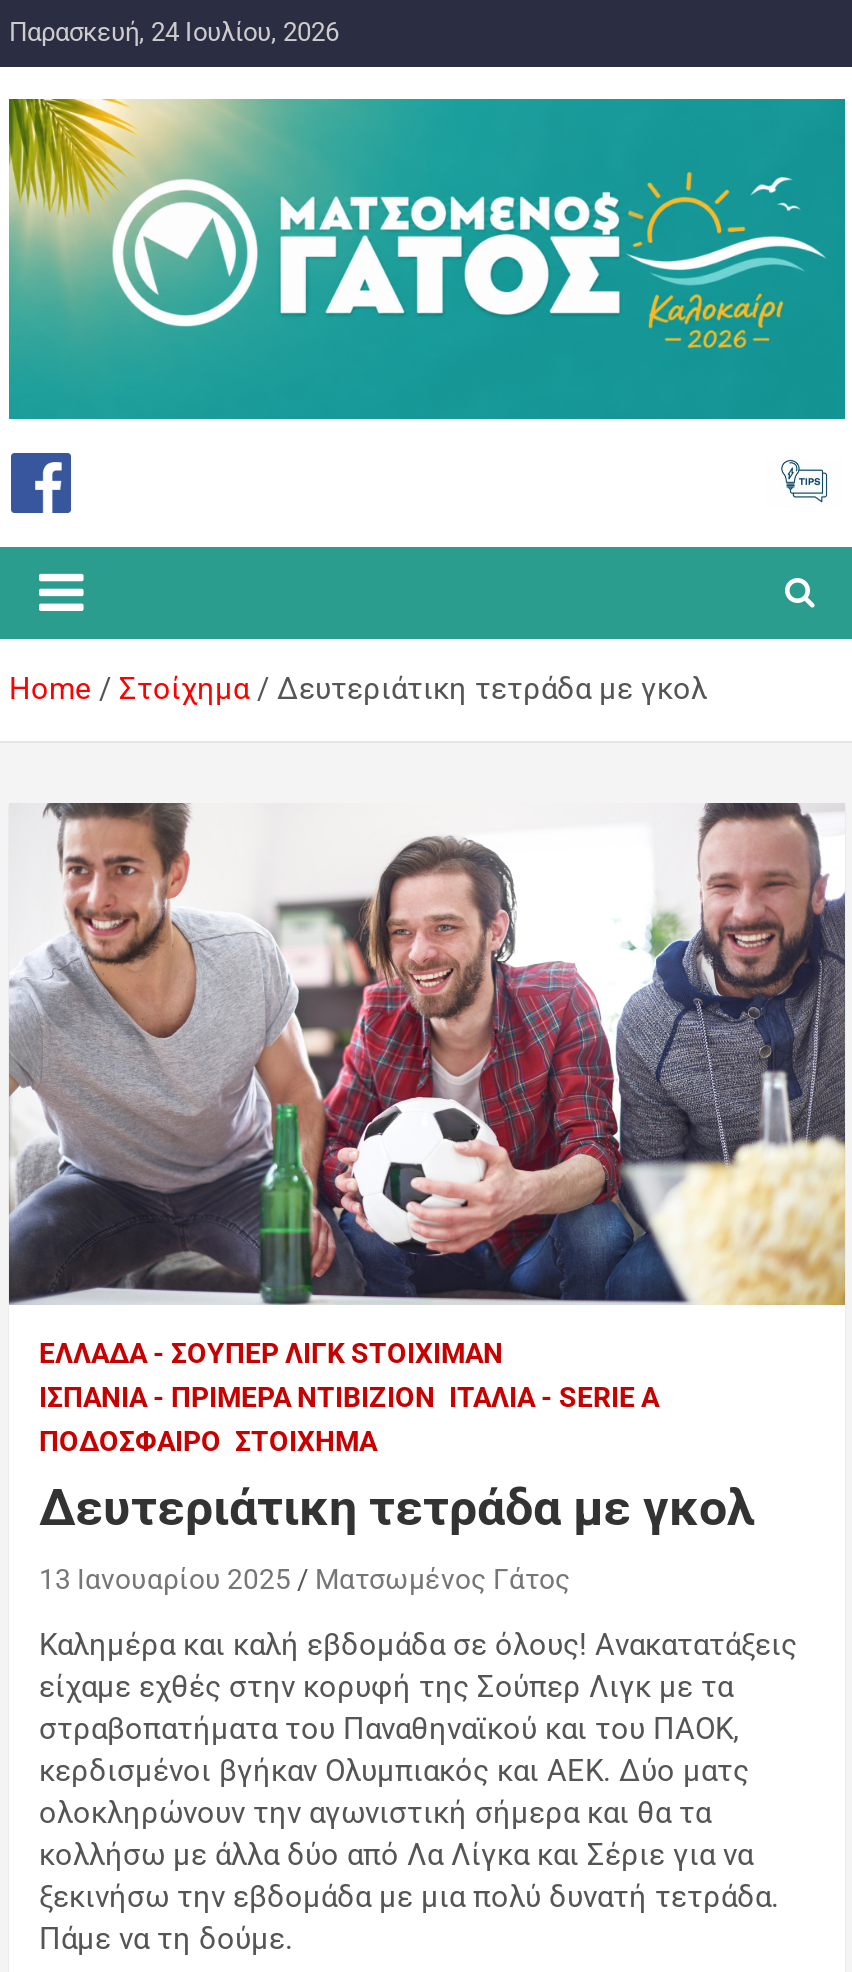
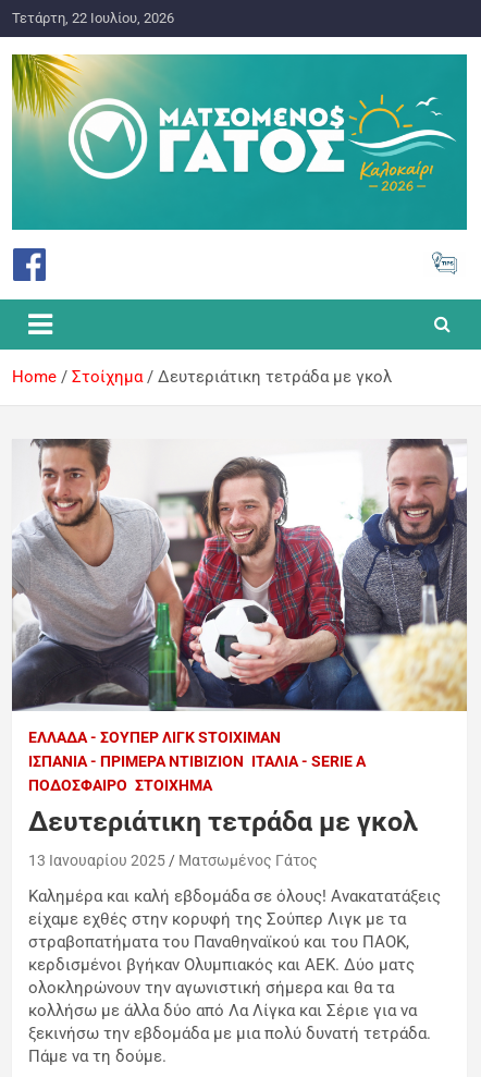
[9,17,339,47] Παρασκευή, 24 Ιουλίου, 2026 -> [12,10,174,26] Τετάρτη, 22 Ιουλίου, 2026

